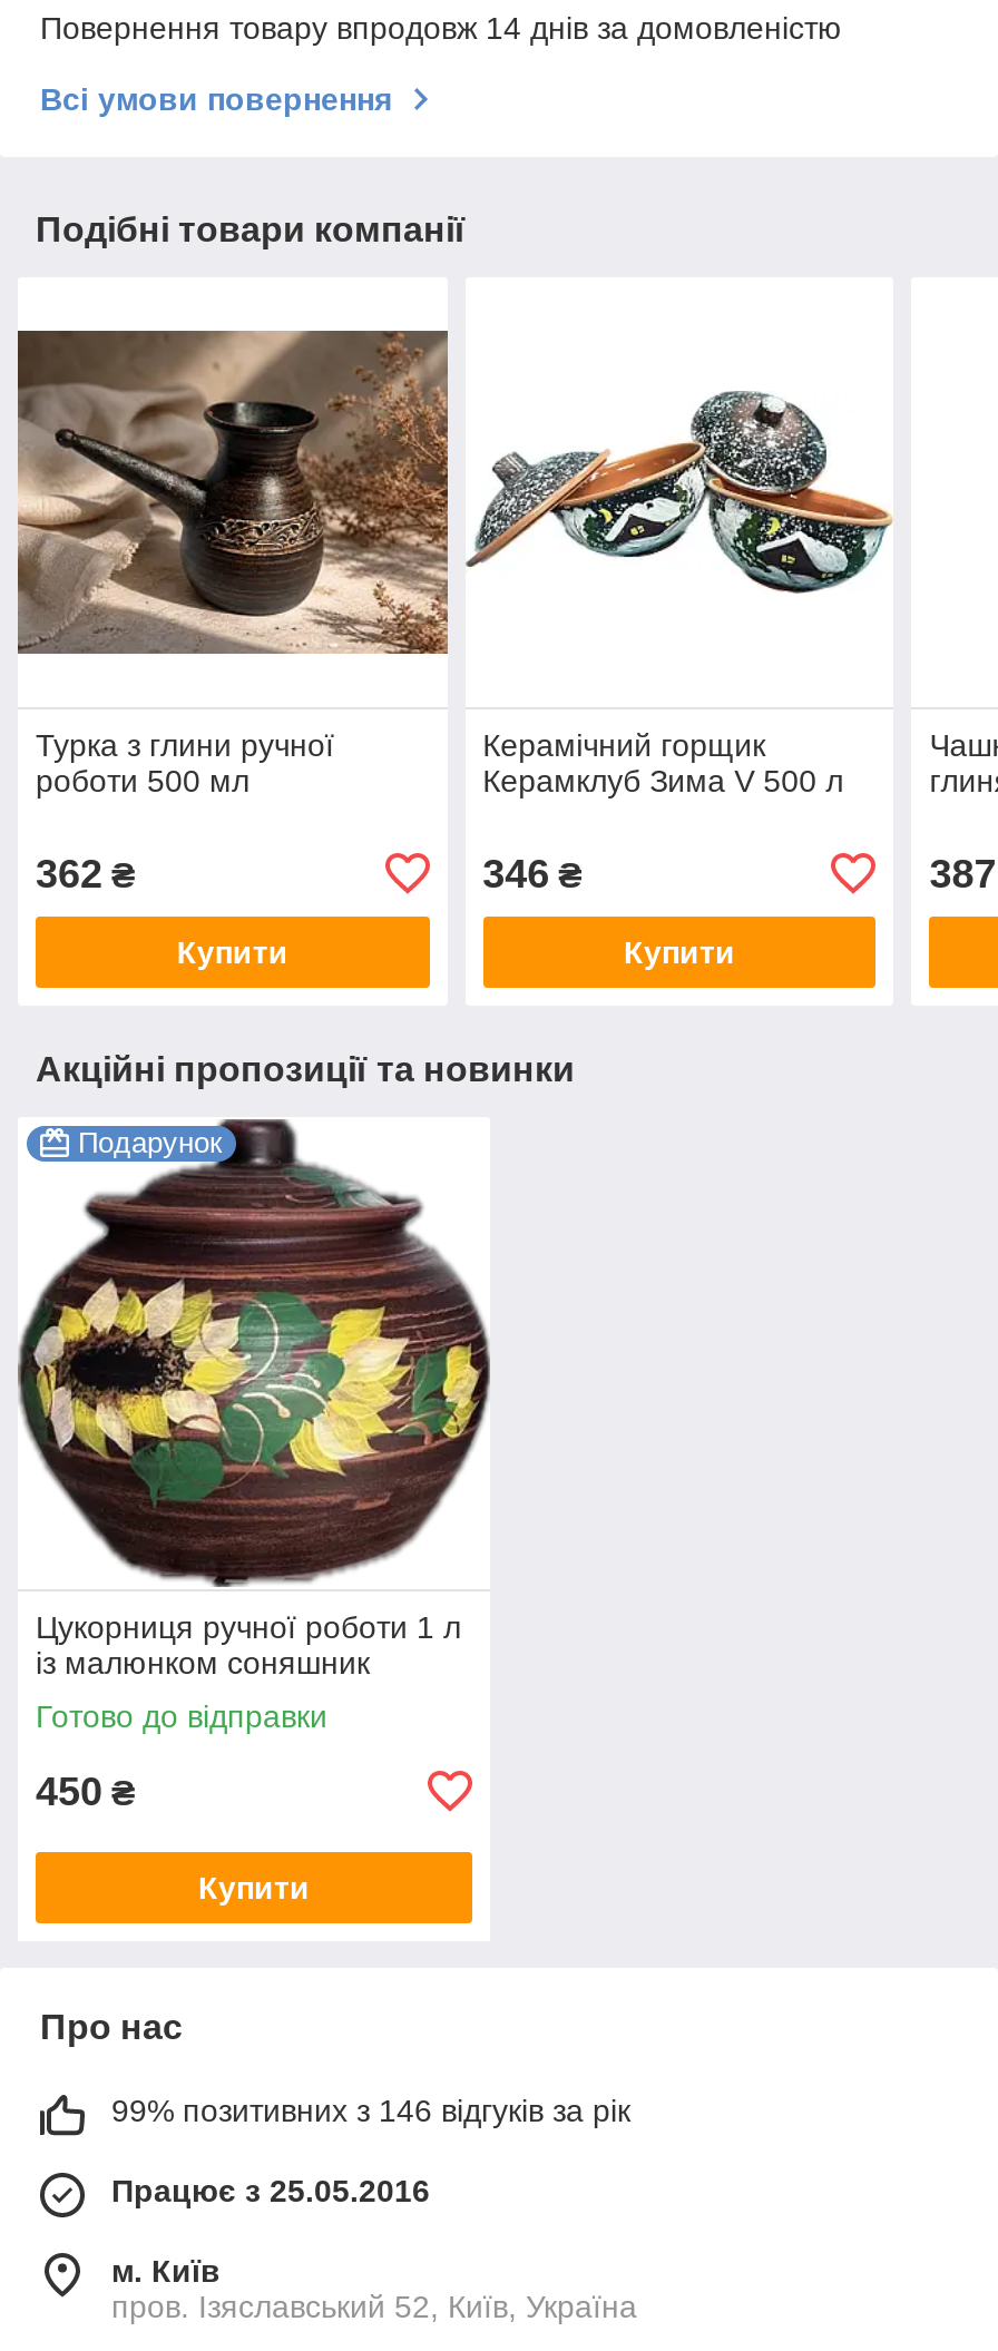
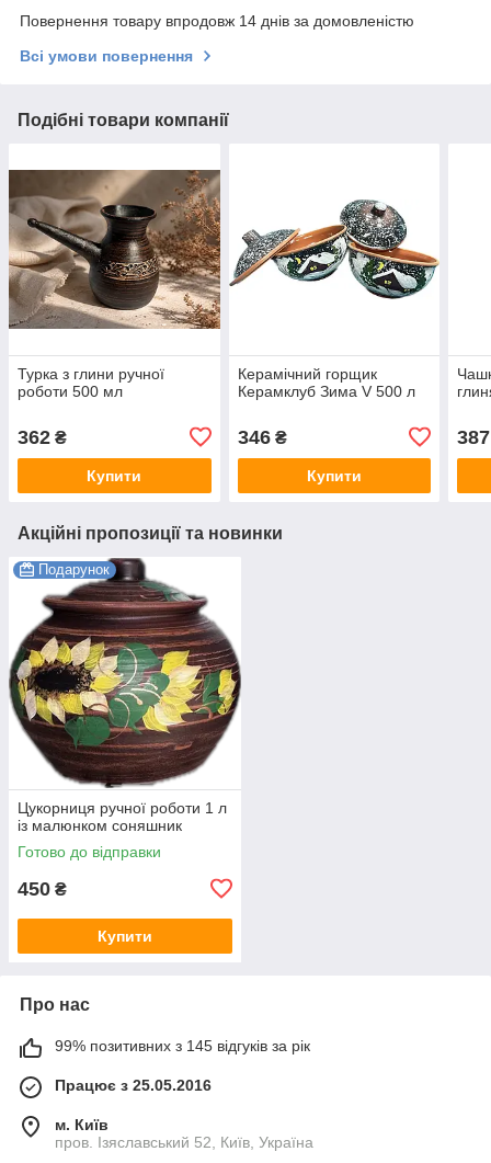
[111,2092,630,2128] 99% позитивних з 146 відгуків за рік -> [55,1037,310,1054] 99% позитивних з 145 відгуків за рік

